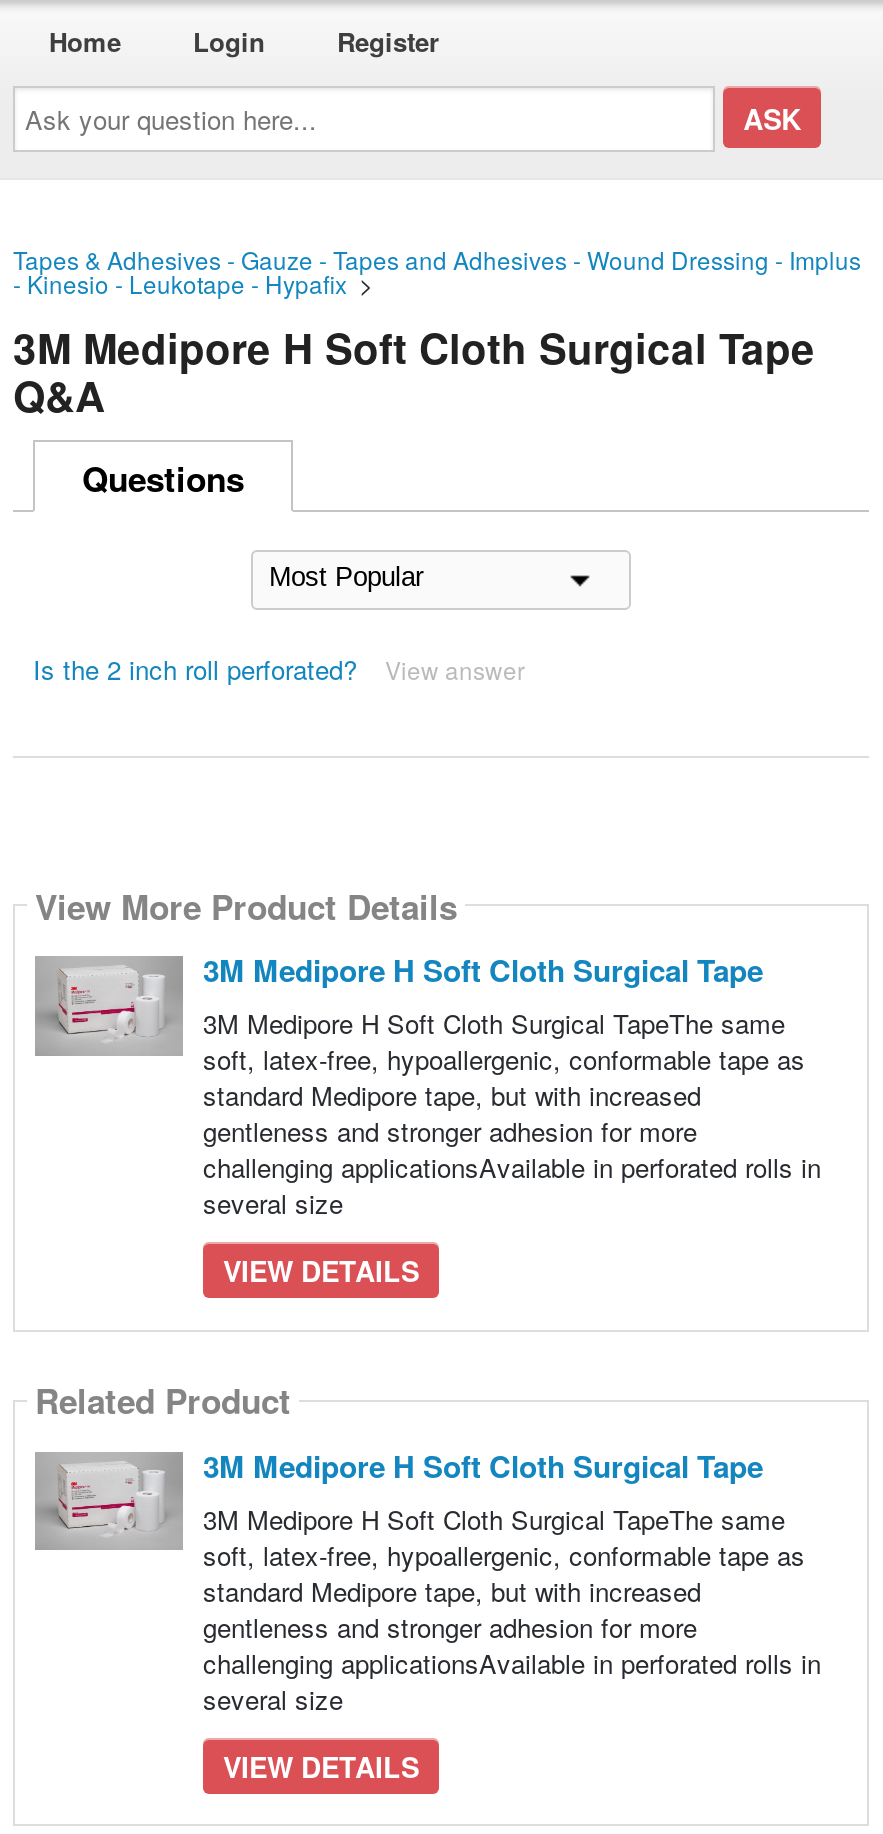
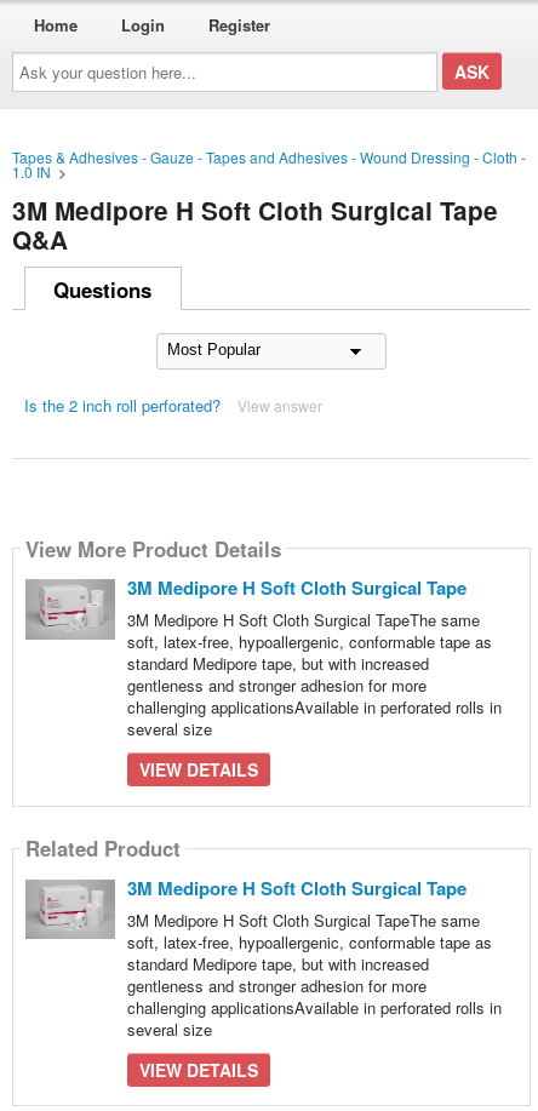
[13,242,861,300] Tapes & Adhesives - Gauze - Tapes and Adhesives - Wound Dressing - Implus | - Kinesio - Leukotape - Hypafix> -> [12,147,526,182] Tapes & Adhesives - Gauze - Tapes and Adhesives - Wound Dressing - Cloth - | 1.0 IN>

